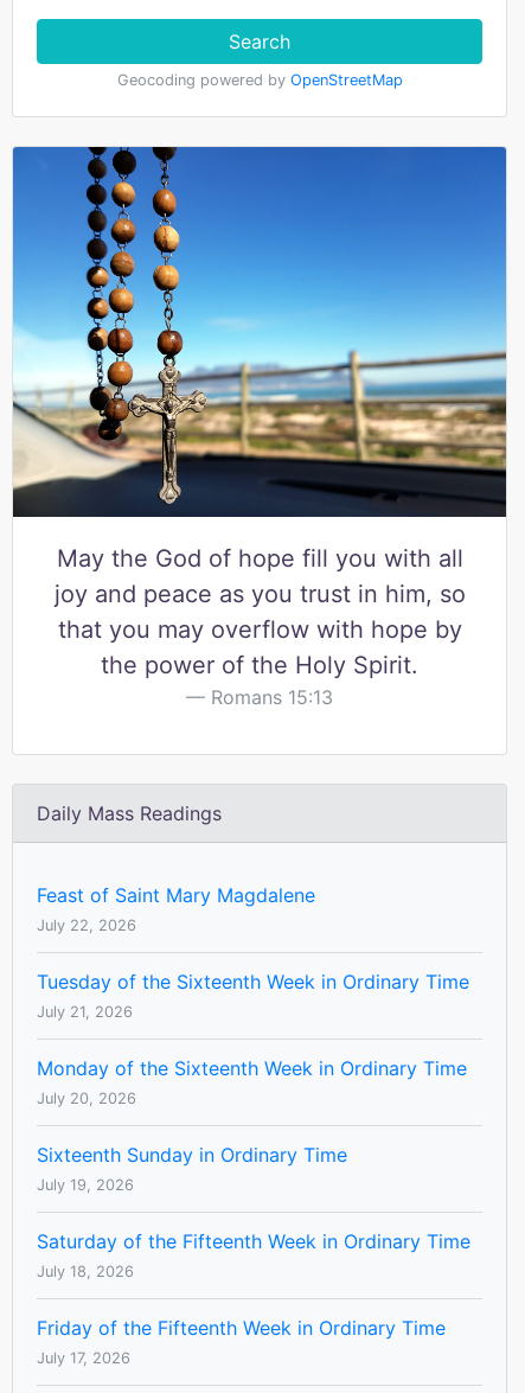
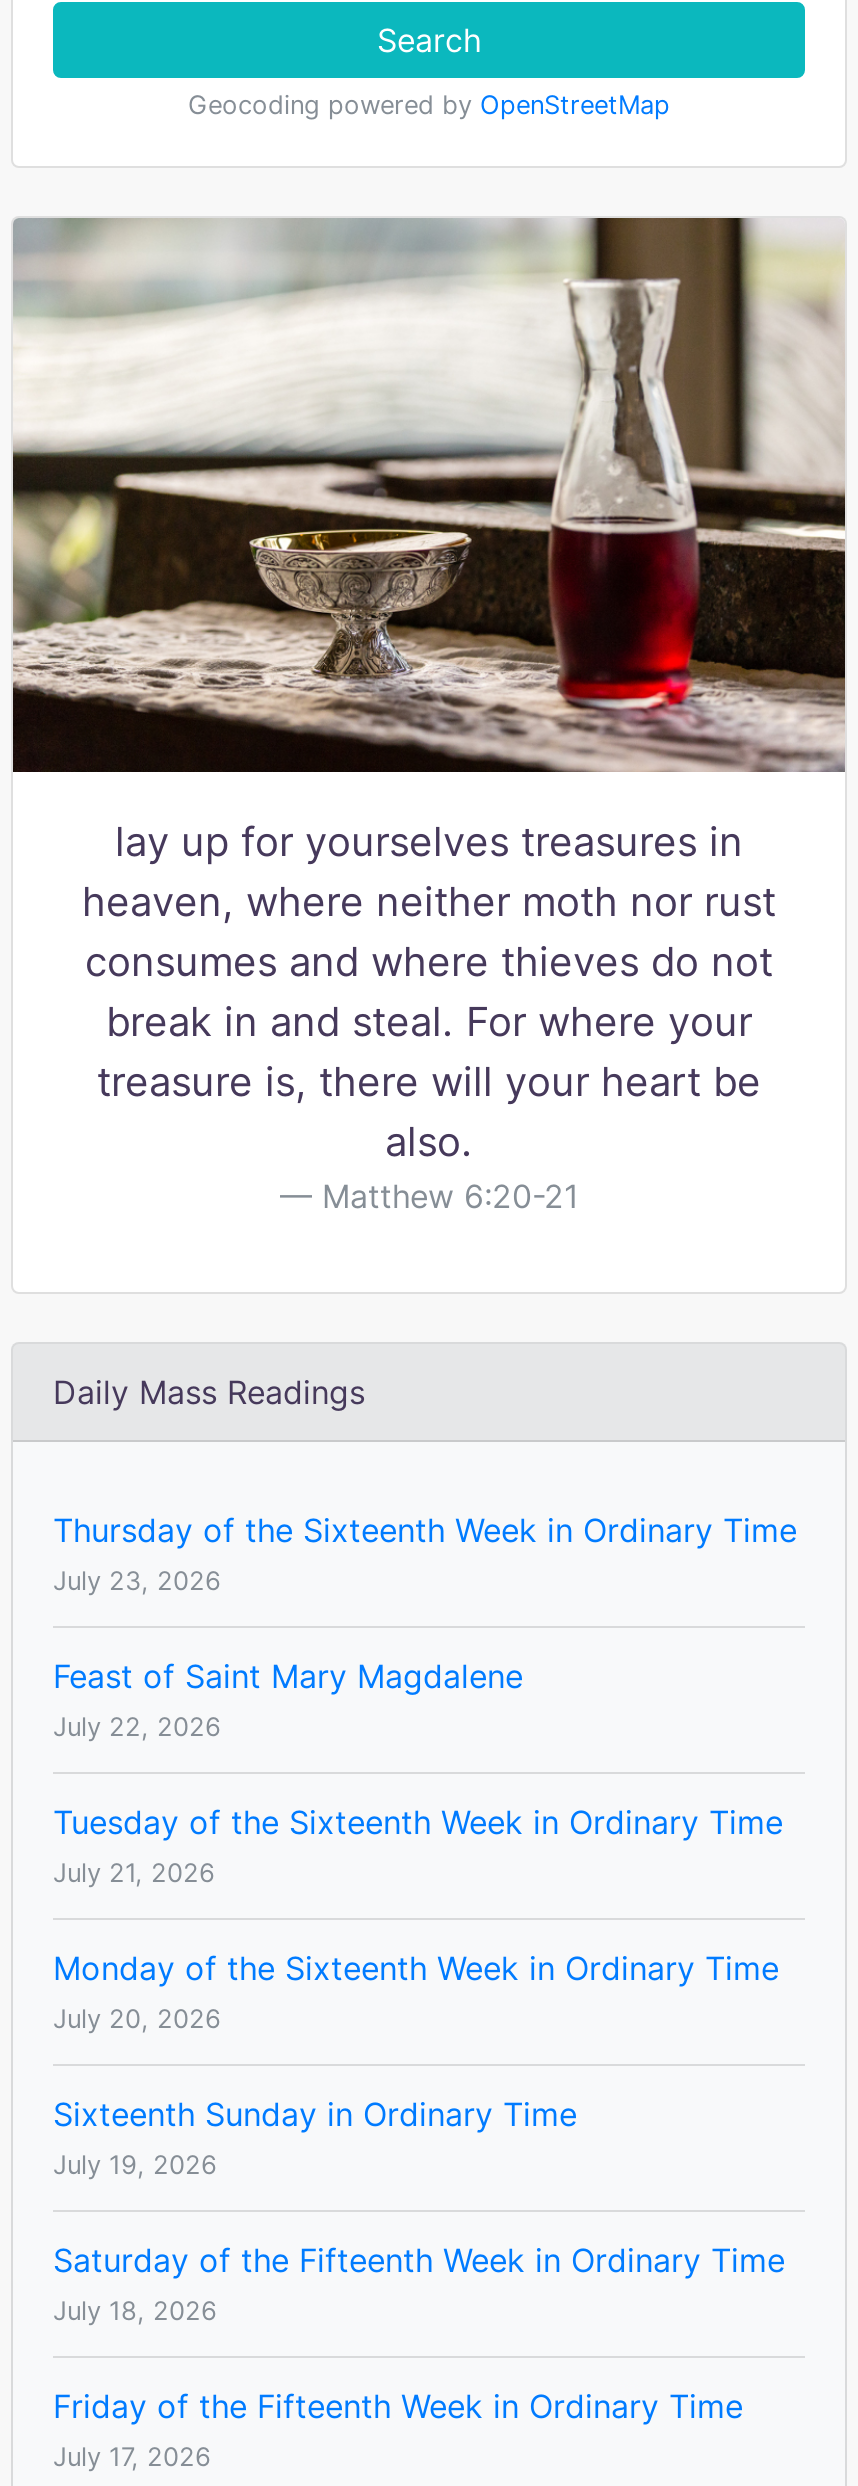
[12,146,507,709] [image] | May the God of hope fill you with all | joy and peace as you trust in him, so | that you may overflow with hope by | the power of the Holy Spirit. | Romans 15:13 -> [11,216,847,1216] [image] | lay up for yourselves treasures in | heaven, where neither moth nor rust | consumes and where thieves do not | break in and steal. For where your | treasure is, there will your heart be | also. | Matthew 6:20-21
none -> [53,1510,797,1596] Thursday of the Sixteenth Week in Ordinary Time | July 23, 2026

